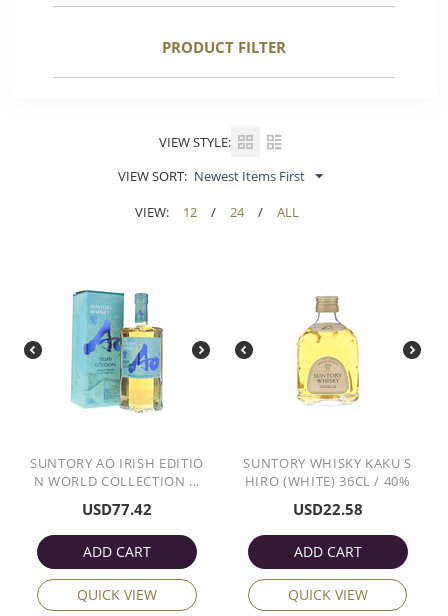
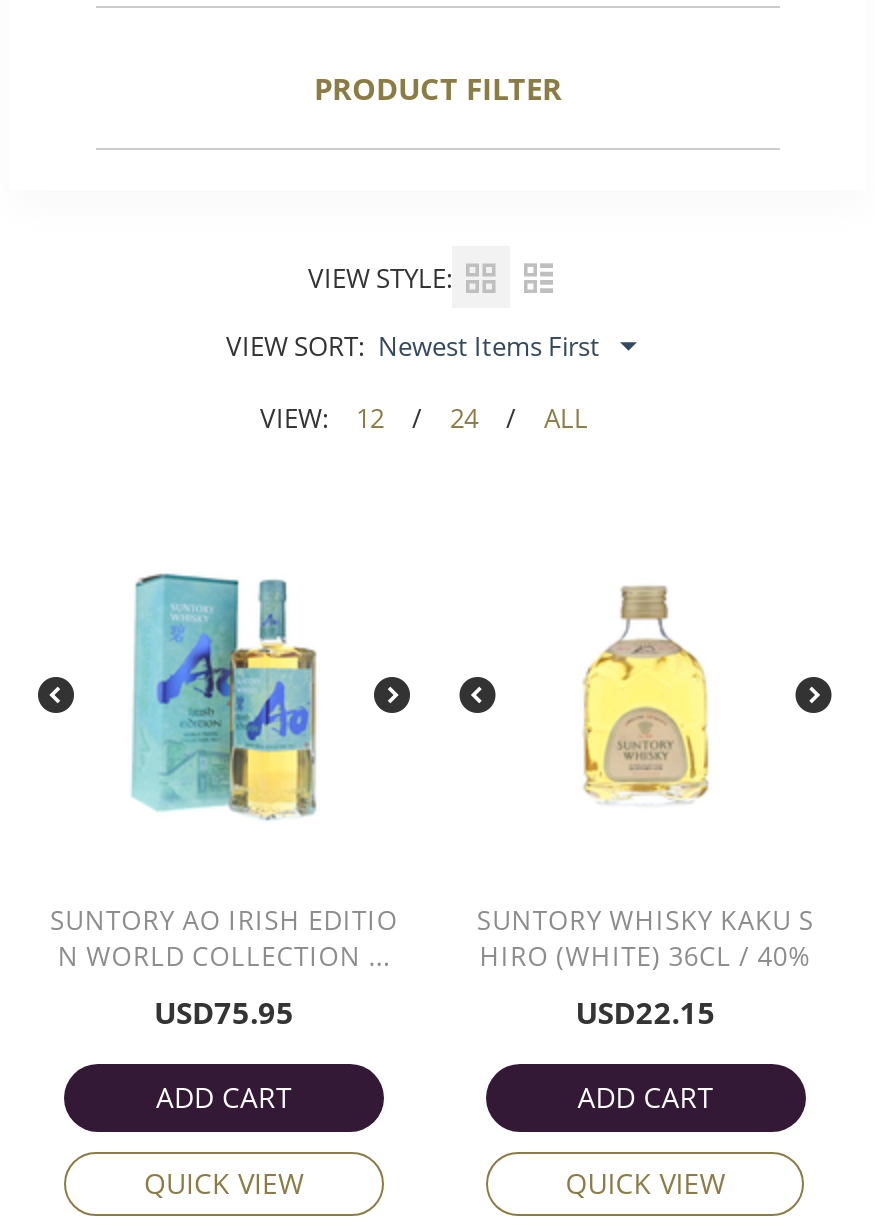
[82,499,152,519] USD77.42 -> [154,993,294,1033] USD75.95
[293,499,363,519] USD22.58 -> [576,993,716,1033] USD22.15

